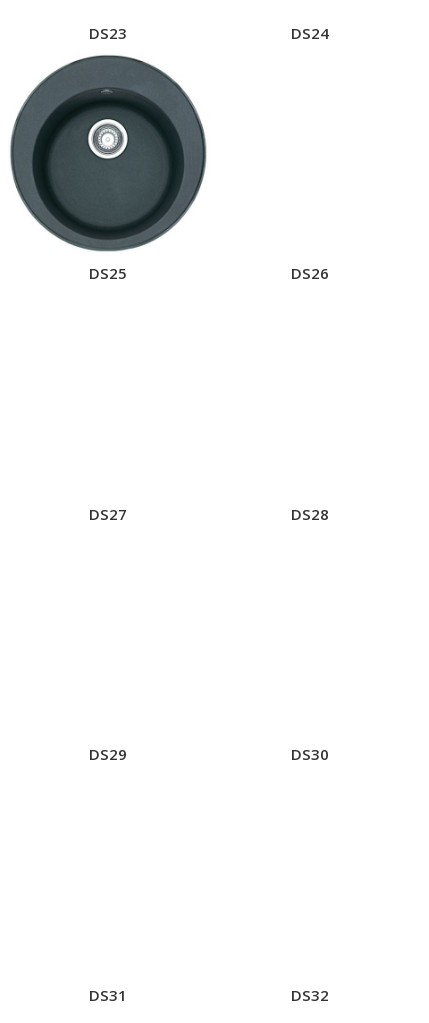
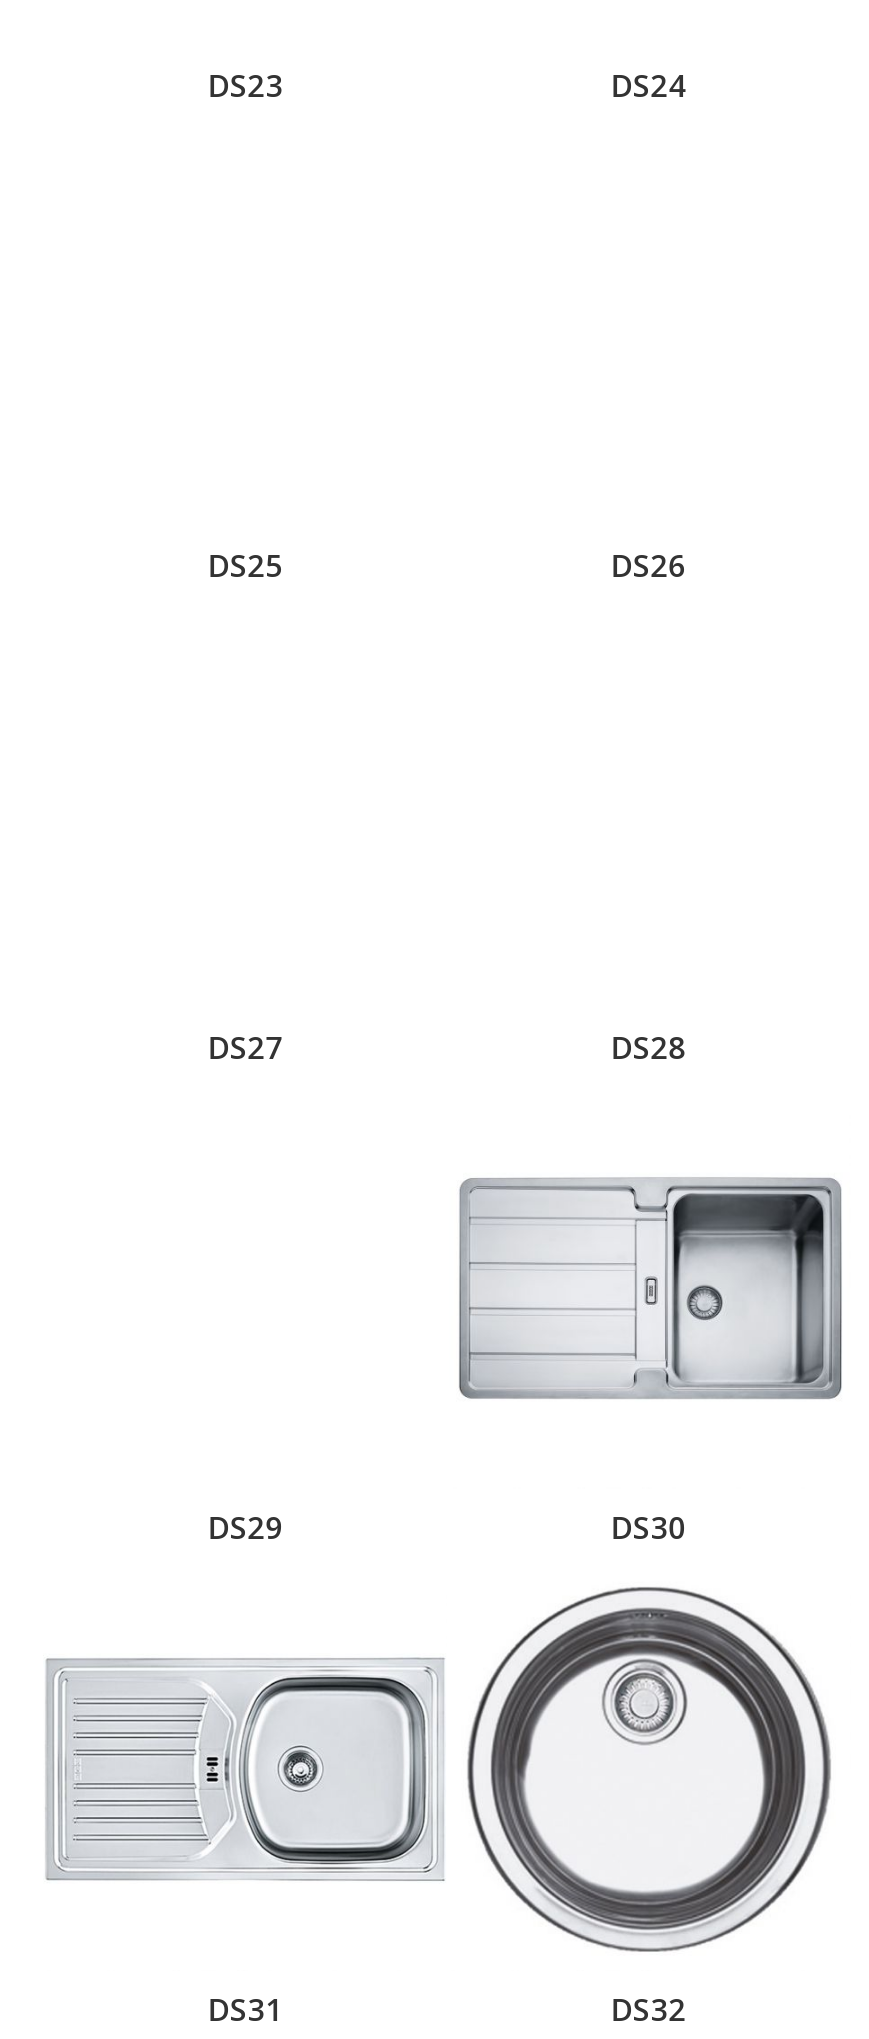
[9,54,207,252] [image] -> none
none -> [457,1177,843,1401] [image]
none -> [45,1657,445,1883] [image]
none -> [465,1585,833,1953] [image]

